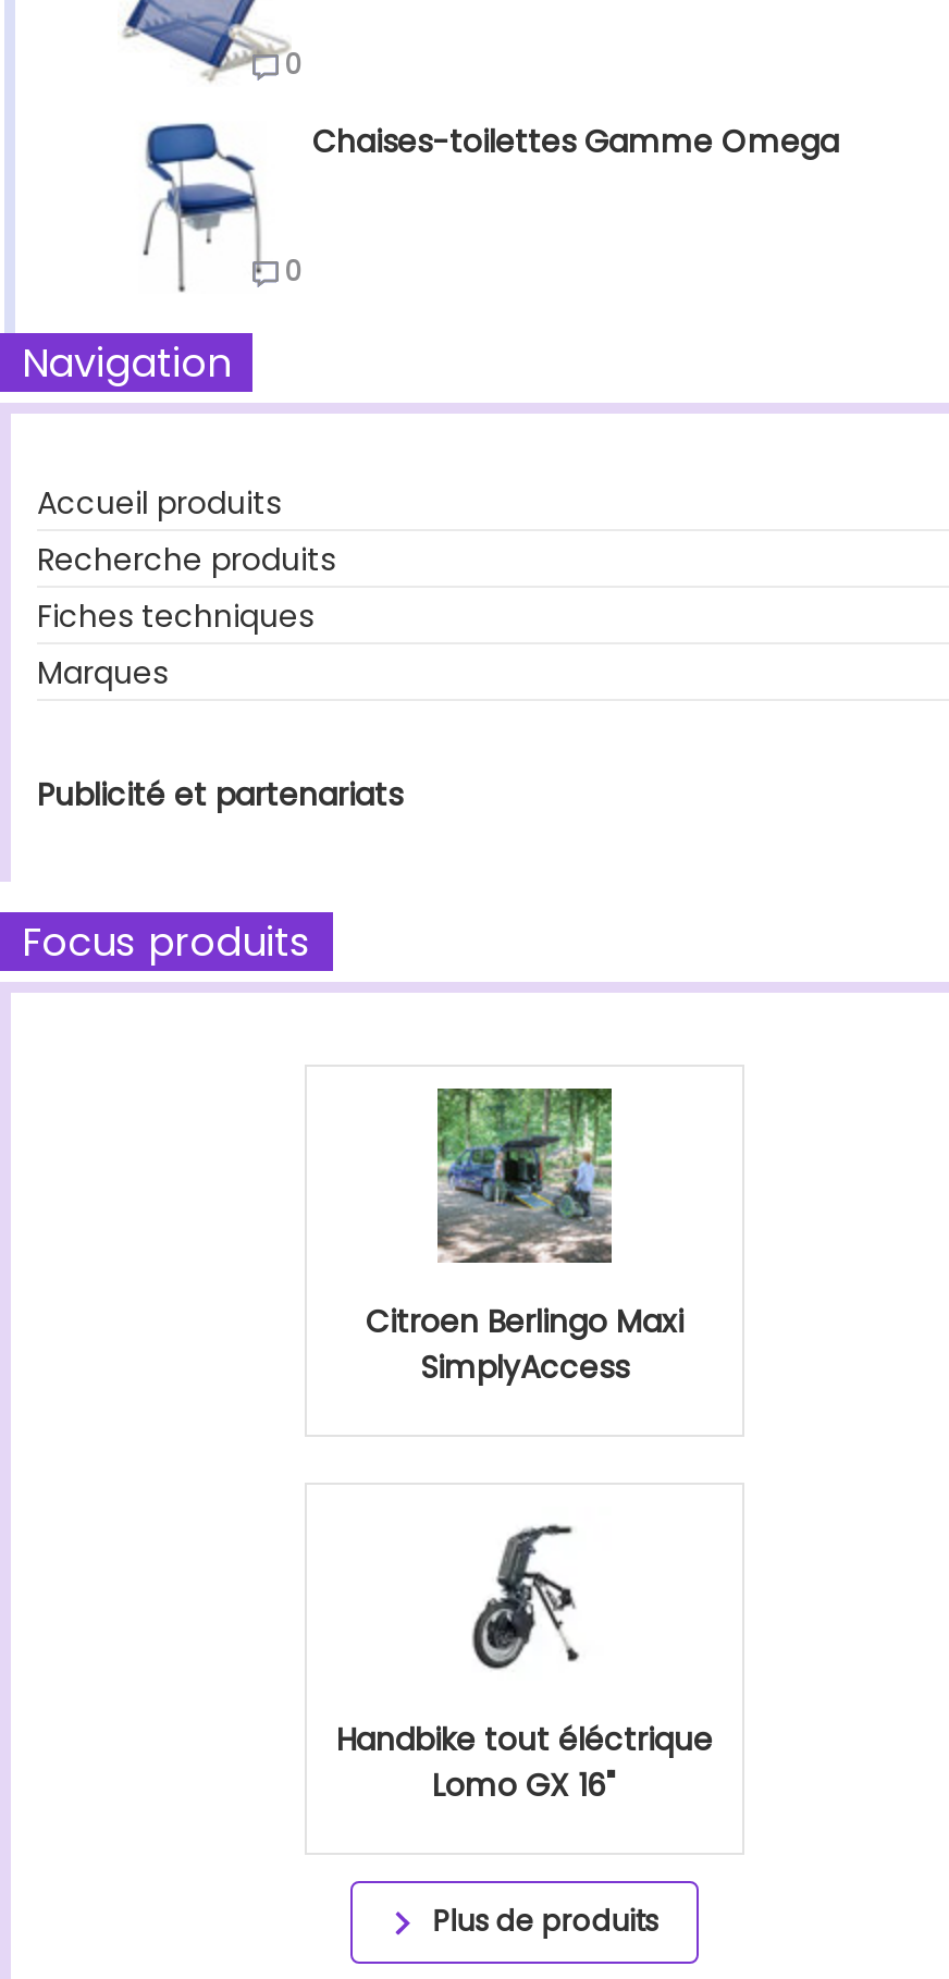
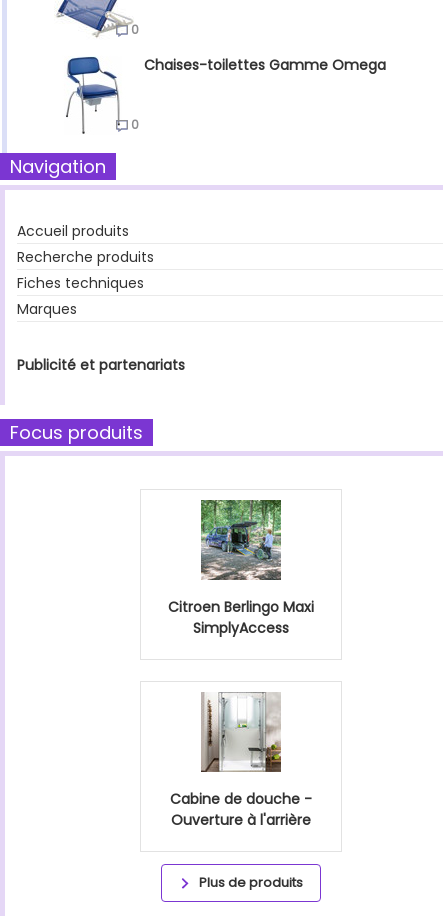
[336,1507,713,1807] [image] | Handbike tout éléctrique | Lomo GX 16" -> [170,691,312,830] [image] | Cabine de douche - | Ouverture à l'arrière

